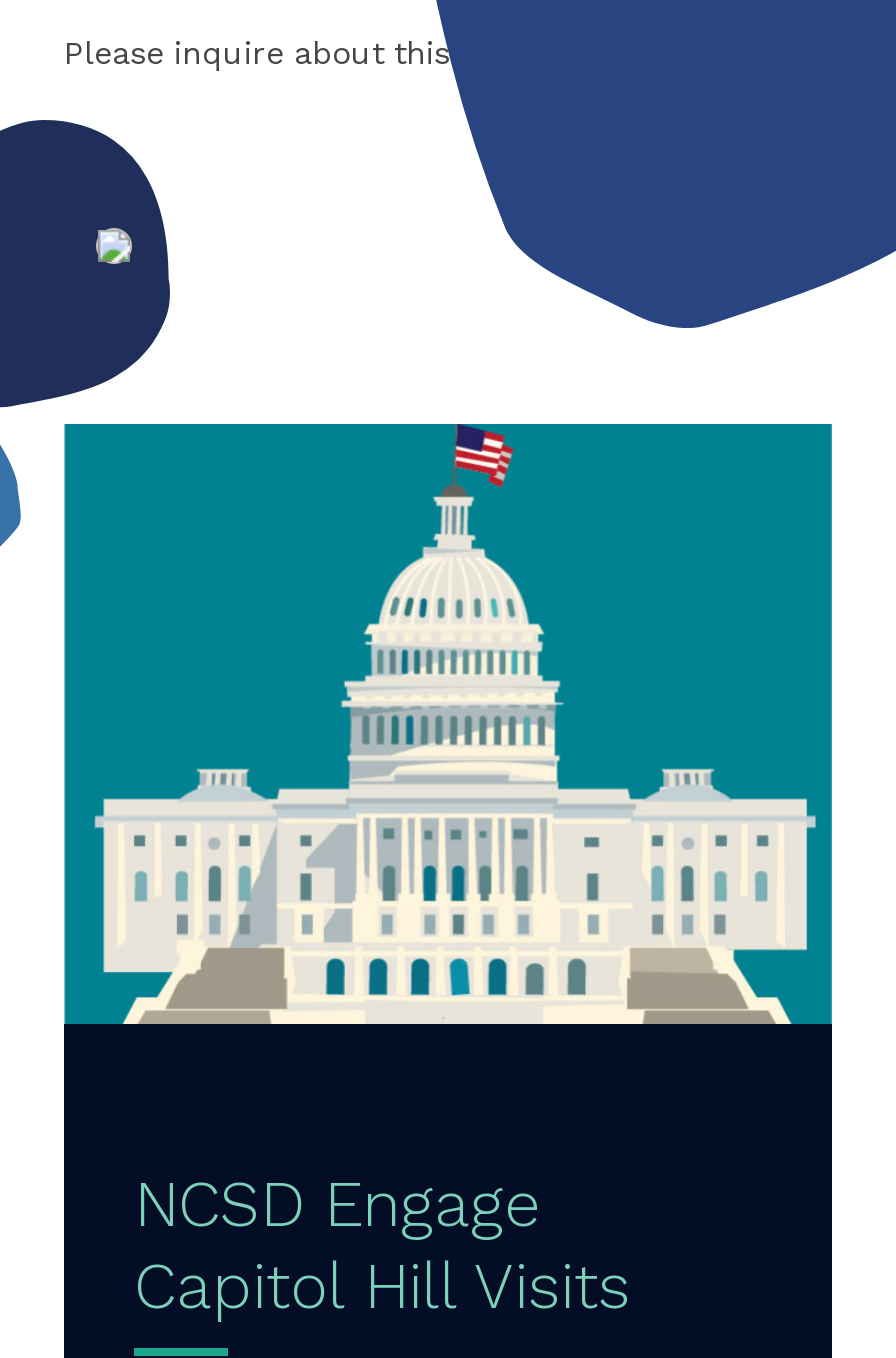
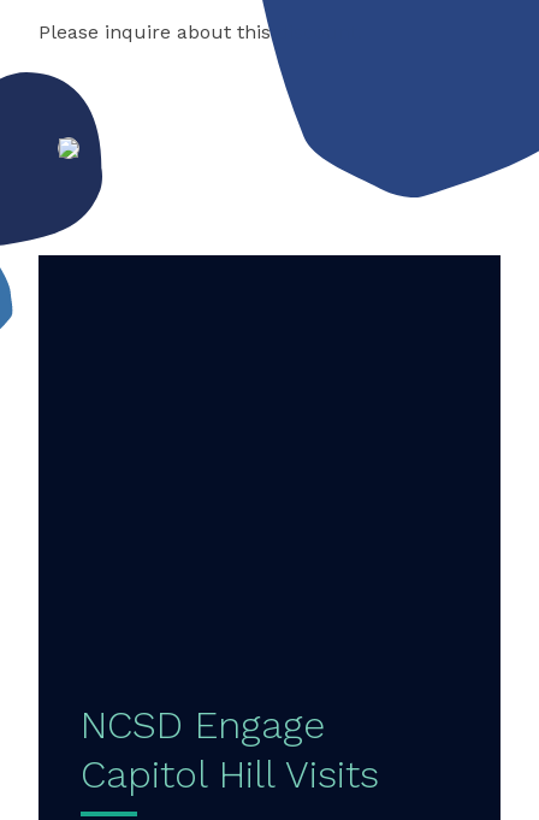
[62,422,834,1026] [image] -> none

